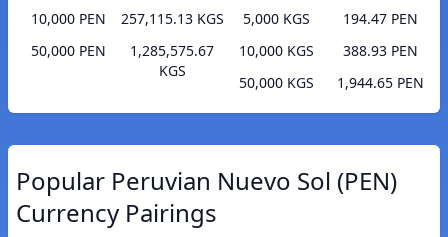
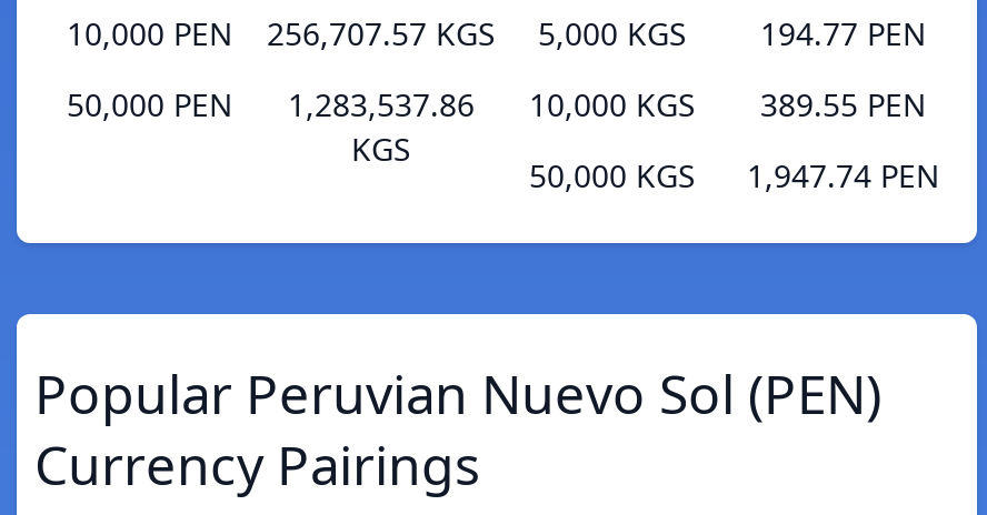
[120,9,223,28] 257,115.13 KGS -> [267,13,496,55] 256,707.57 KGS
[342,9,417,28] 194.47 PEN -> [760,13,927,55] 194.77 PEN
[130,41,214,60] 1,285,575.67 -> [288,84,475,126] 1,283,537.86
[342,41,417,60] 388.93 PEN -> [760,84,927,126] 389.55 PEN
[238,73,423,92] 50,000 KGS 1,944.65 PEN -> [529,155,940,197] 50,000 KGS 1,947.74 PEN

